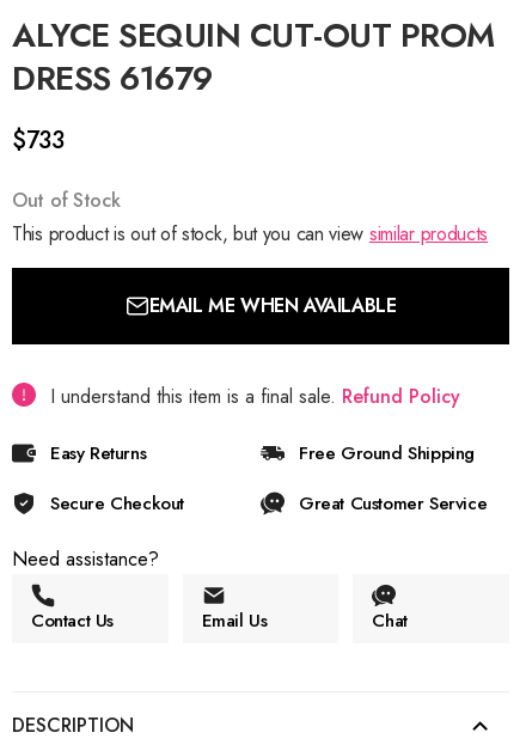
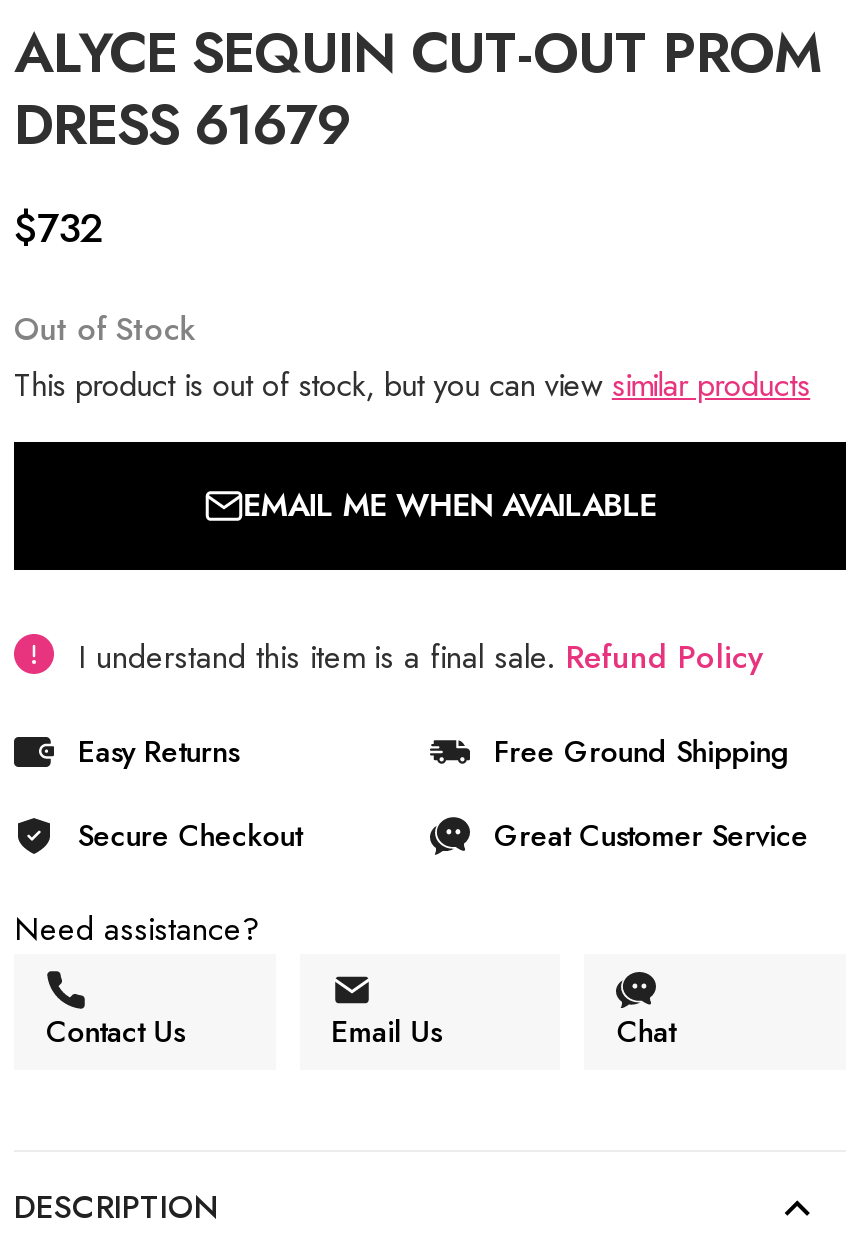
[12,123,64,158] $733 -> [14,200,103,258] $732

